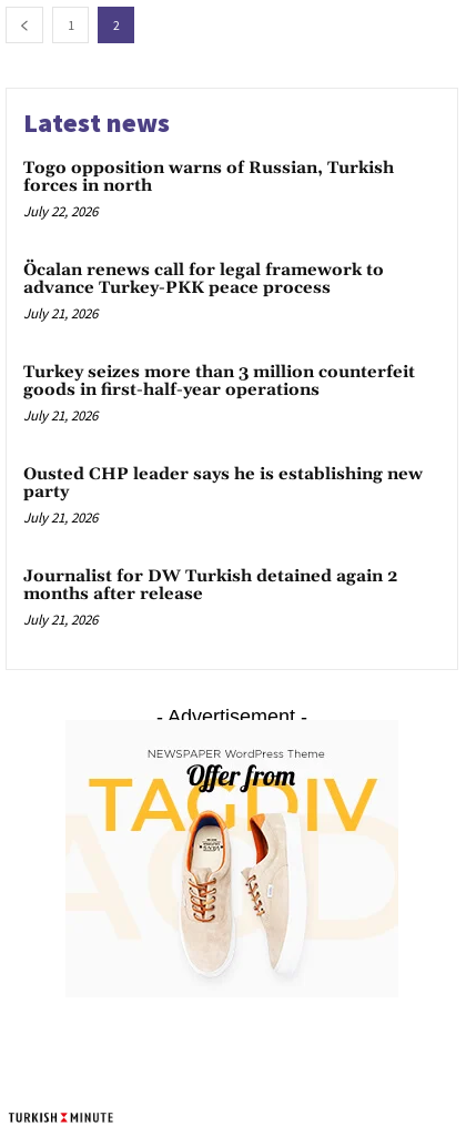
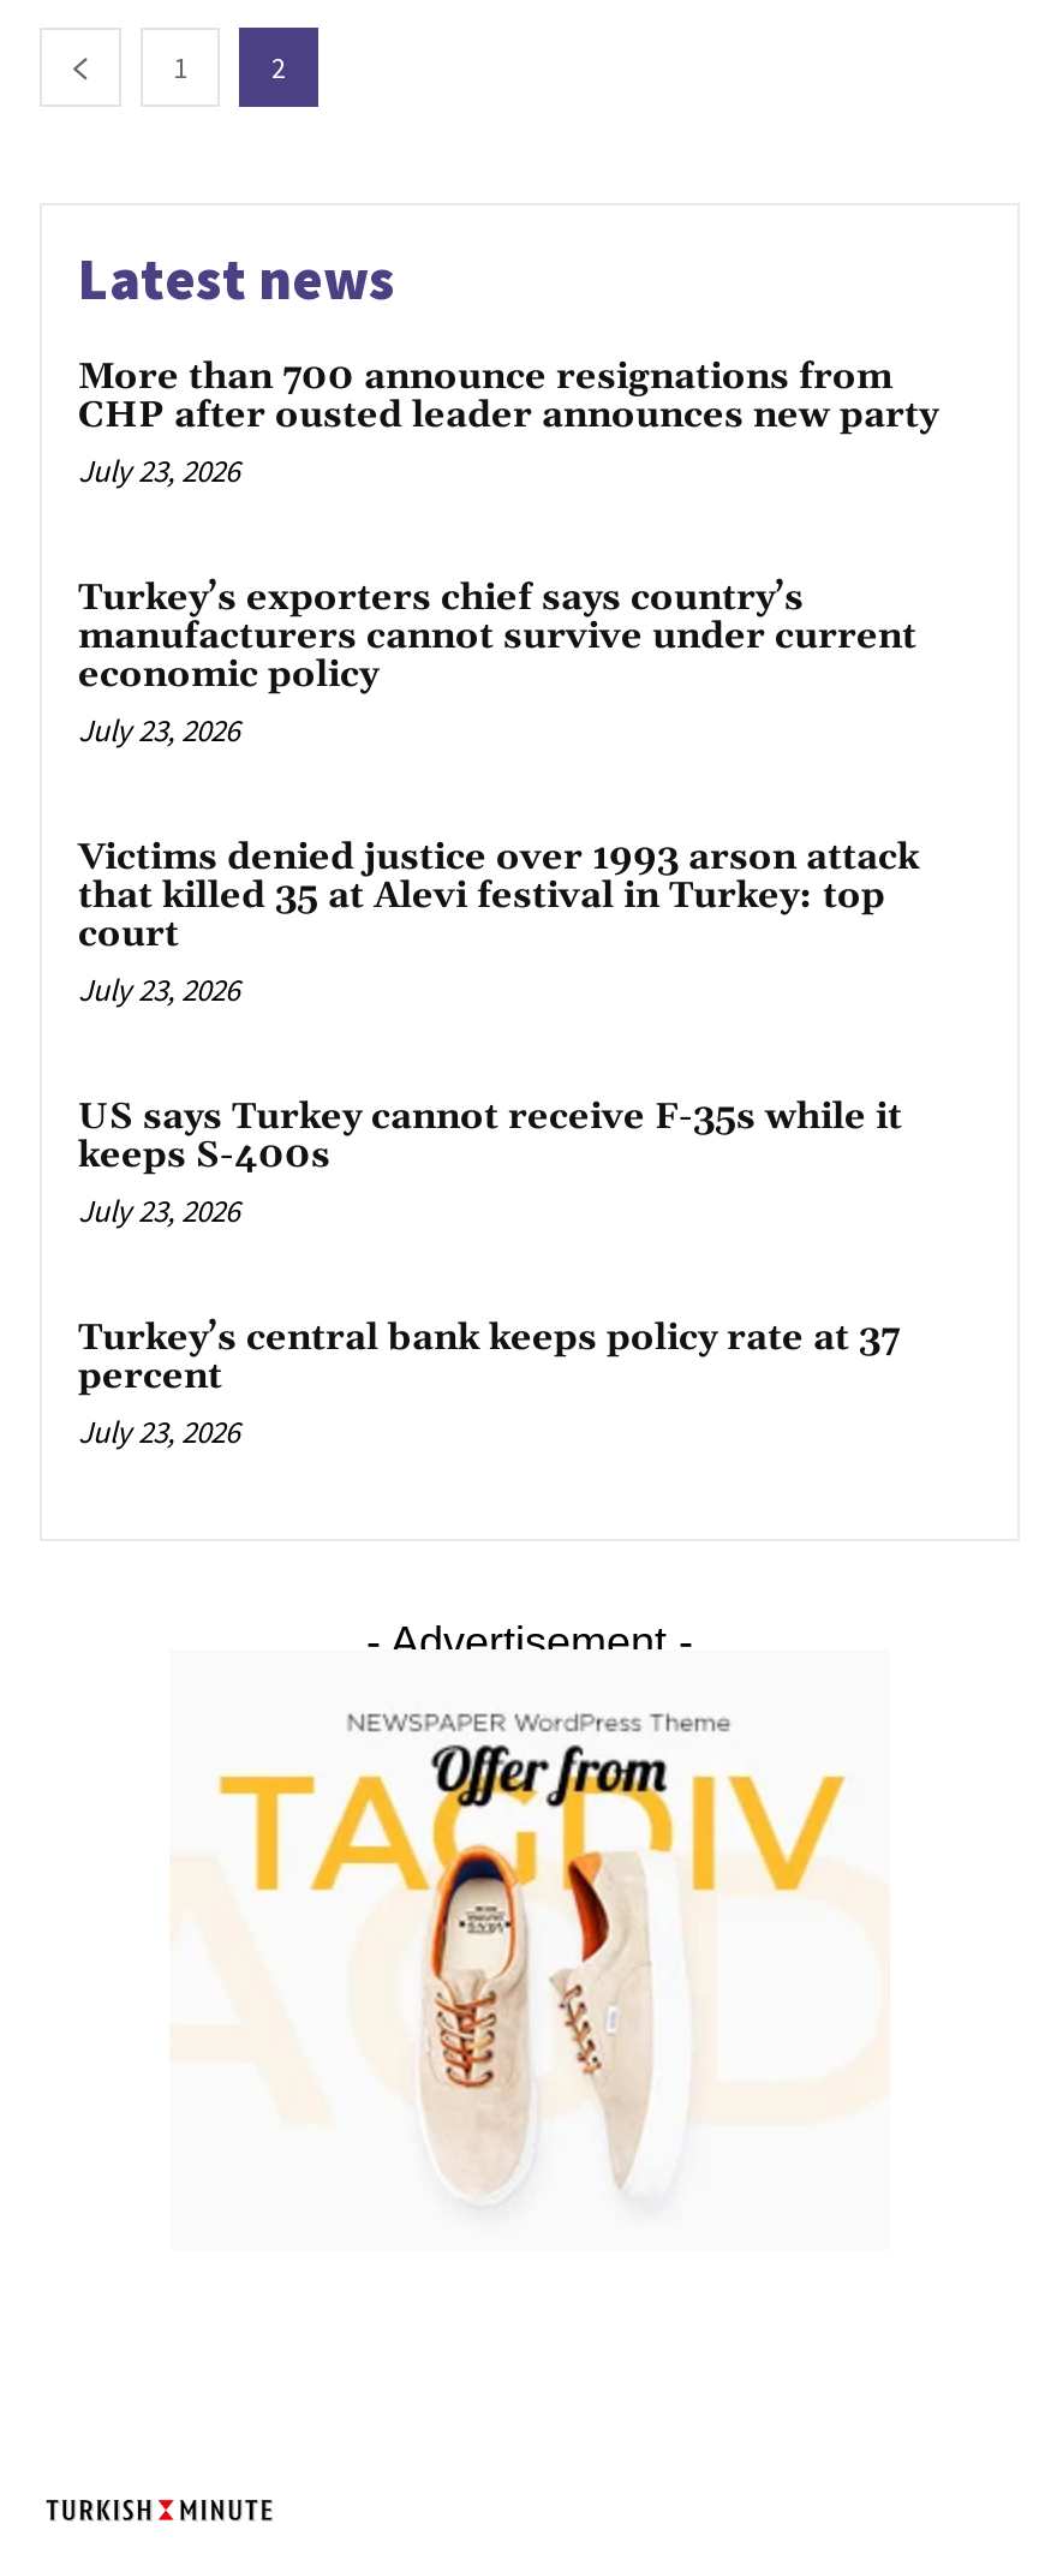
[23,158,394,221] Togo opposition warns of Russian, Turkish | forces in north | July 22, 2026 -> [78,354,938,491] More than 700 announce resignations from | CHP after ousted leader announces new party | July 23, 2026
[23,260,384,323] Öcalan renews call for legal framework to | advance Turkey-PKK peace process | July 21, 2026 -> [78,575,916,751] Turkey’s exporters chief says country’s | manufacturers cannot survive under current | economic policy | July 23, 2026
[23,362,415,425] Turkey seizes more than 3 million counterfeit | goods in first-half-year operations | July 21, 2026 -> [78,835,919,1010] Victims denied justice over 1993 arson attack | that killed 35 at Alevi festival in Turkey: top | court | July 23, 2026
[23,464,423,527] Ousted CHP leader says he is establishing new | party | July 21, 2026 -> [78,1094,902,1231] US says Turkey cannot receive F-35s while it | keeps S-400s | July 23, 2026
[23,566,397,629] Journalist for DW Turkish detained again 2 | months after release | July 21, 2026 -> [78,1315,900,1452] Turkey’s central bank keeps policy rate at 37 | percent | July 23, 2026

